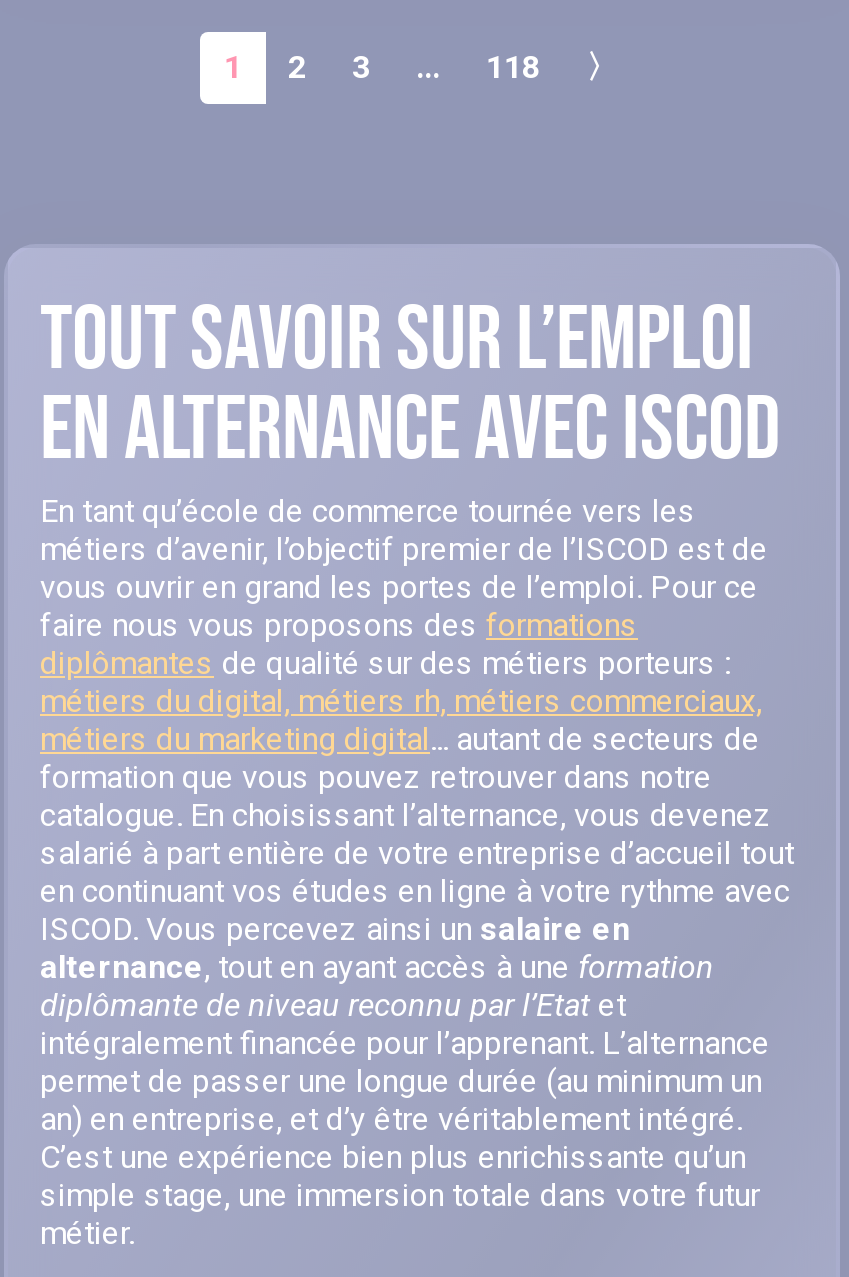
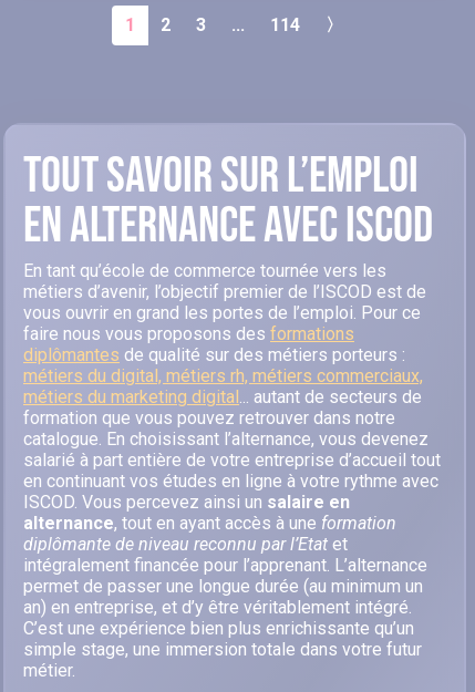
[486,48,540,86] 118 -> [270,15,300,36] 114

